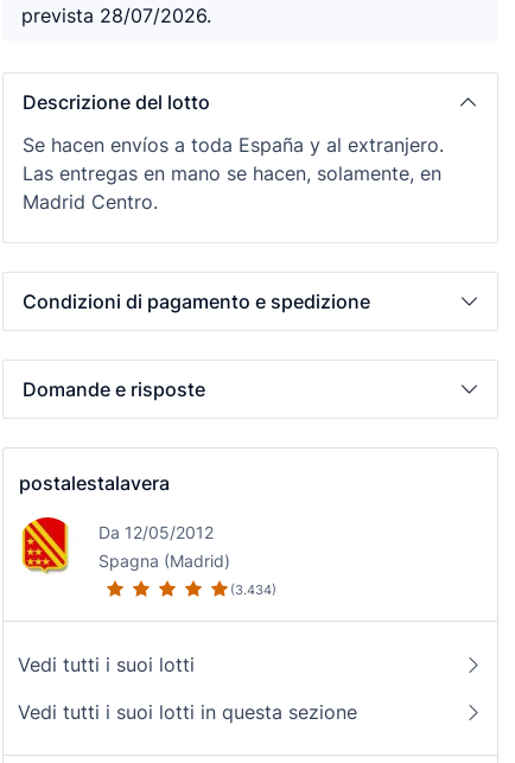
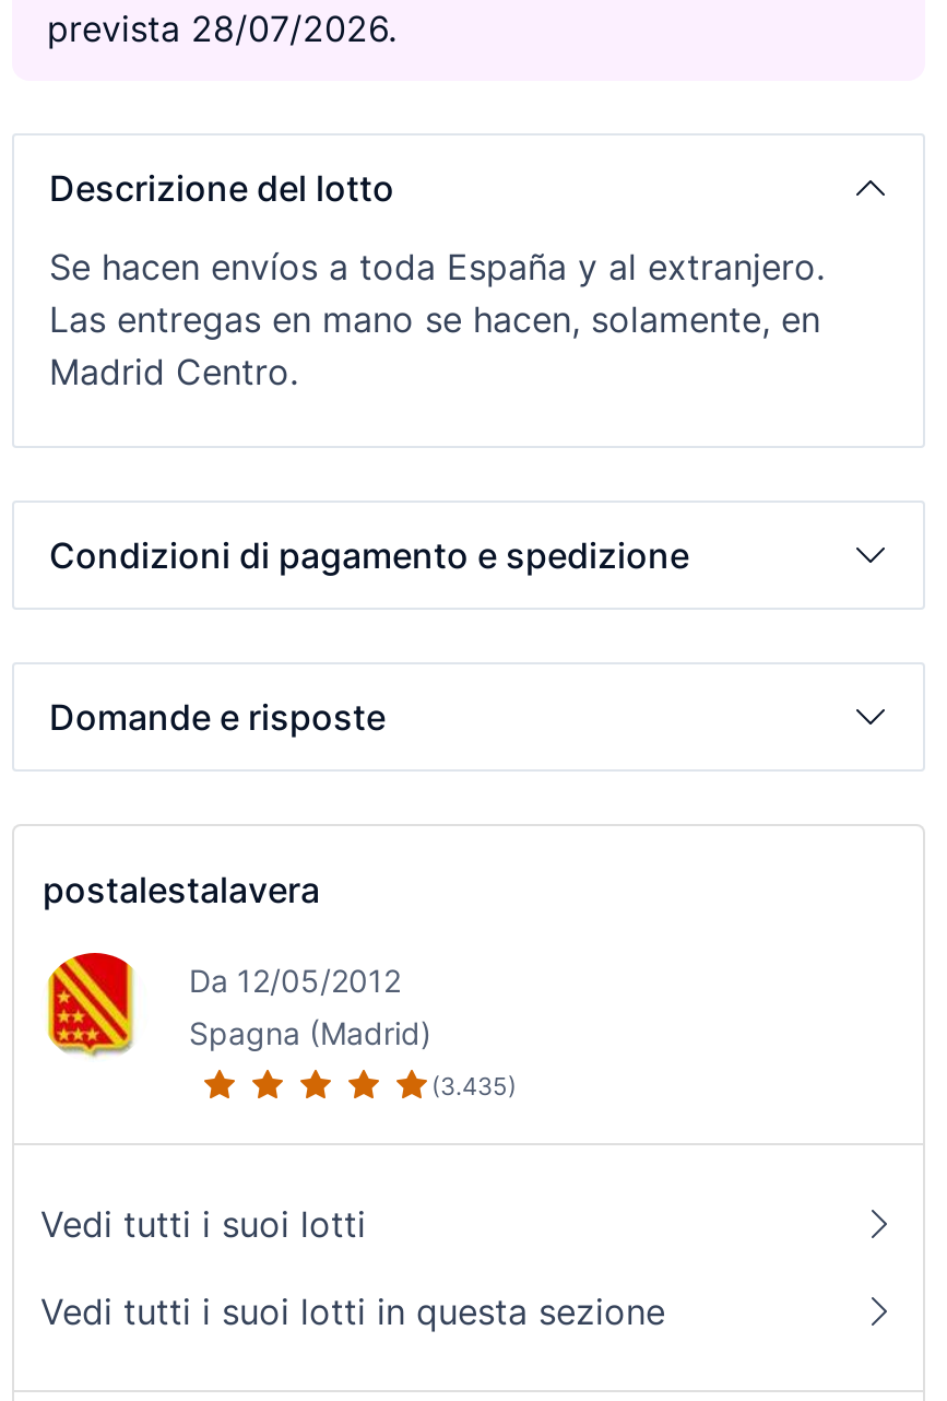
[230,582,276,598] (3.434) -> [431,1072,517,1102] (3.435)

